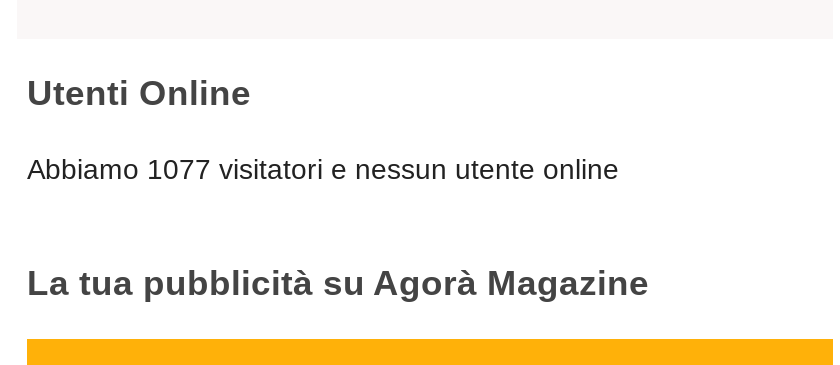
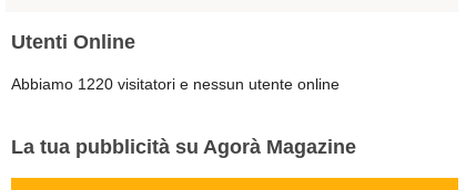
[27,154,619,186] Abbiamo 1077 visitatori e nessun utente online -> [11,75,340,93] Abbiamo 1220 visitatori e nessun utente online

